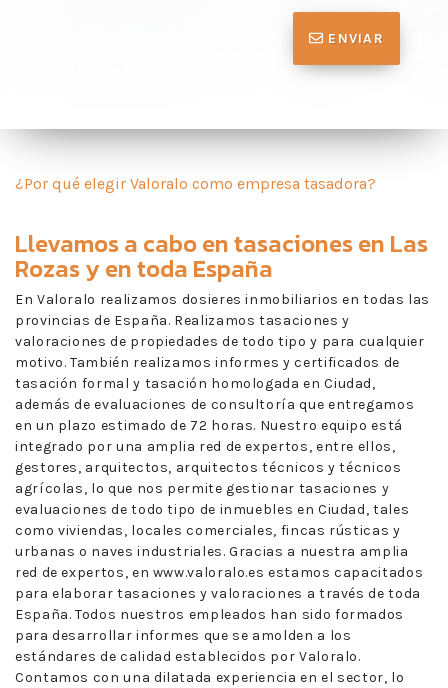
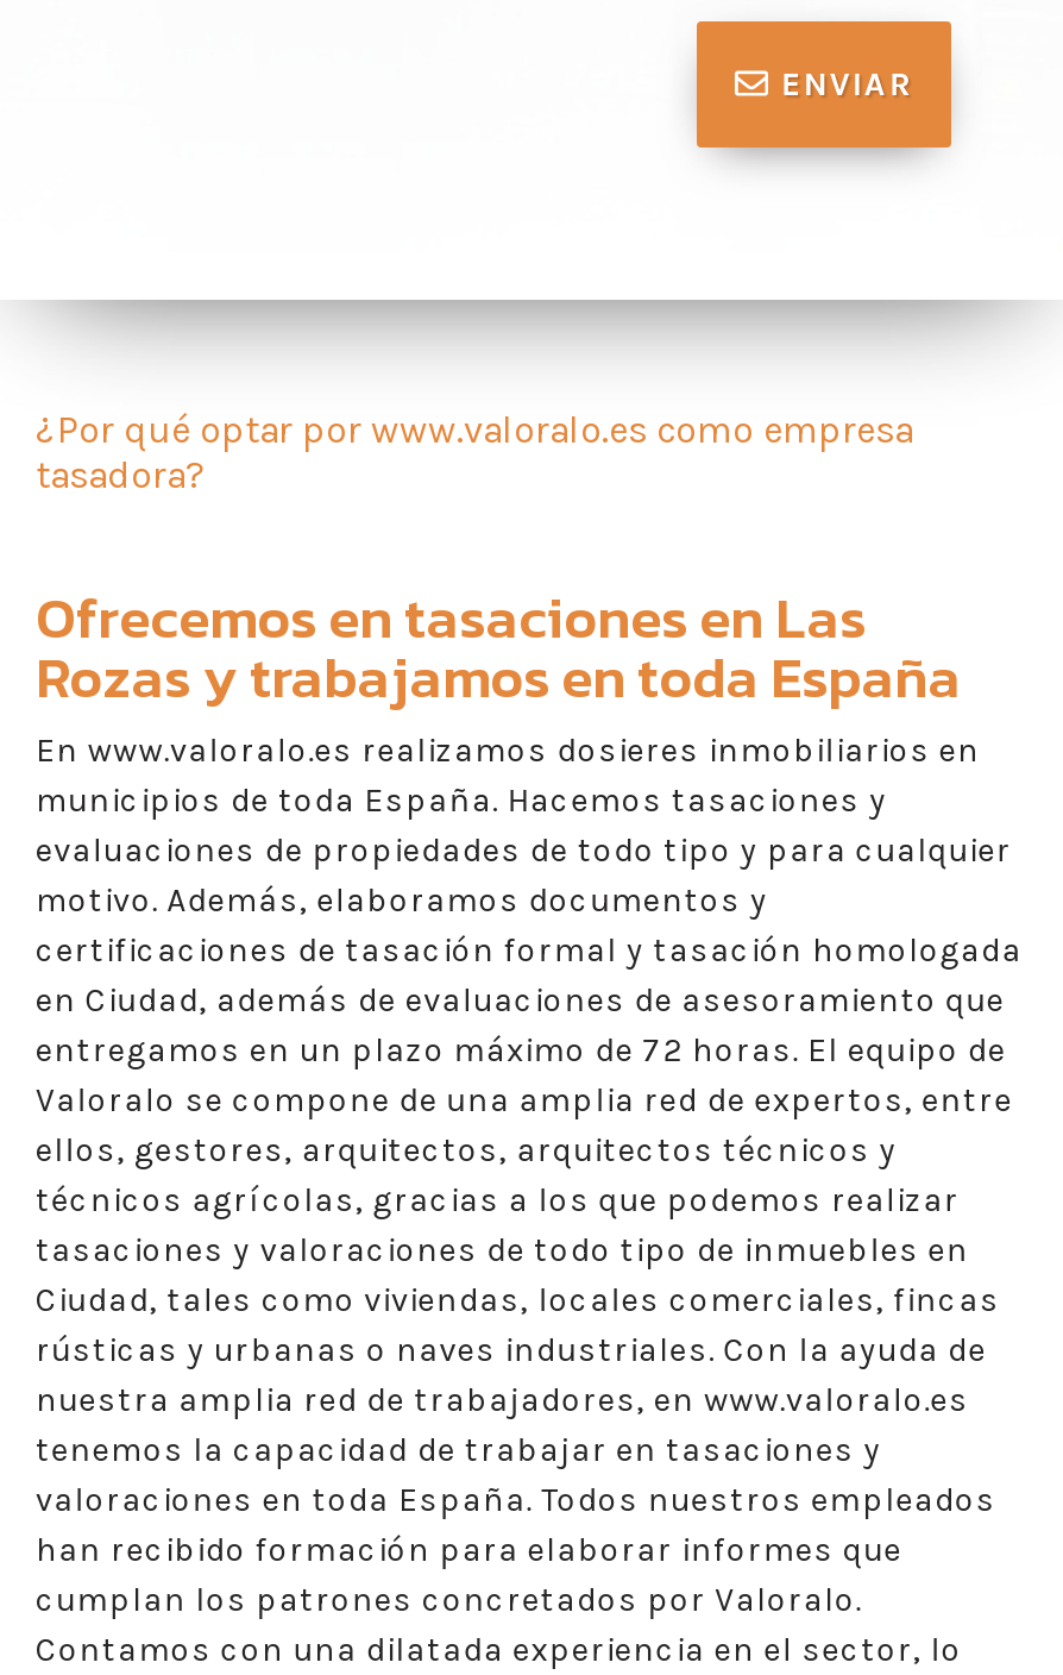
[15,174,376,193] ¿Por qué elegir Valoralo como empresa tasadora? -> [36,407,913,497] ¿Por qué optar por www.valoralo.es como empresa | tasadora?
[15,226,430,665] Llevamos a cabo en tasaciones en Las | Rozasy en toda España | En Valoralo realizamos dosieres inmobiliarios en todas las | provincias de España. Realizamos tasaciones y | valoraciones de propiedades de todo tipo y para cualquier | motivo. También realizamos informes y certificados de | tasación formal y tasación homologada en Ciudad, | además de evaluaciones de consultoría que entregamos | en un plazo estimado de 72 horas. Nuestro equipo está | integrado por una amplia red de expertos, entre ellos, | gestores, arquitectos, arquitectos técnicos y técnicos | agrícolas, lo que nos permite gestionar tasaciones y | evaluaciones de todo tipo de inmuebles en Ciudad, tales | como viviendas, locales comerciales, fincas rústicas y | urbanas o naves industriales. Gracias a nuestra amplia | red de expertos, en www.valoralo.es estamos capacitados | para elaborar tasaciones y valoraciones a través de toda | España. Todos nuestros empleados han sido formados | para desarrollar informes que se amolden a los | estándares de calidad establecidos por Valoralo. -> [36,576,1022,1620] Ofrecemos en tasaciones en Las | Rozasy trabajamos en toda España | En www.valoralo.es realizamos dosieres inmobiliarios en | municipios de toda España. Hacemos tasaciones y | evaluaciones de propiedades de todo tipo y para cualquier | motivo. Además, elaboramos documentos y | certificaciones de tasación formal y tasación homologada | en Ciudad, además de evaluaciones de asesoramiento que | entregamos en un plazo máximo de 72 horas. El equipo de | Valoralo se compone de una amplia red de expertos, entre | ellos, gestores, arquitectos, arquitectos técnicos y | técnicos agrícolas, gracias a los que podemos realizar | tasaciones y valoraciones de todo tipo de inmuebles en | Ciudad, tales como viviendas, locales comerciales, fincas | rústicas y urbanas o naves industriales. Con la ayuda de | nuestra amplia red de trabajadores, en www.valoralo.es | tenemos la capacidad de trabajar en tasaciones y | valoraciones en toda España. Todos nuestros empleados | han recibido formación para elaborar informes que | cumplan los patrones concretados por Valoralo.

